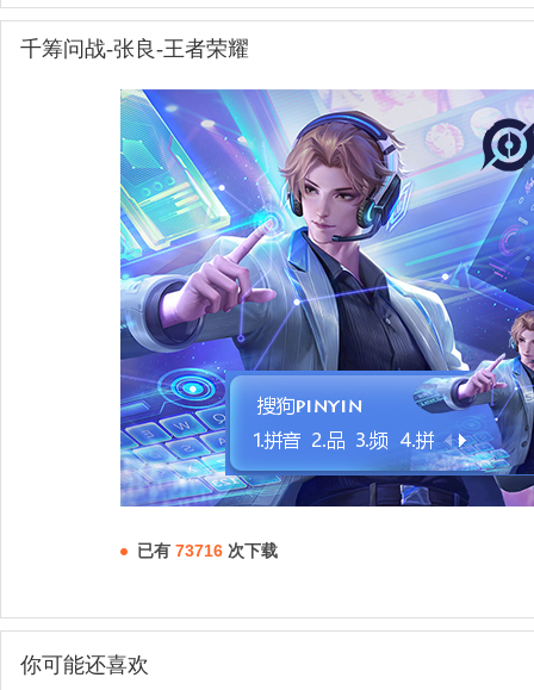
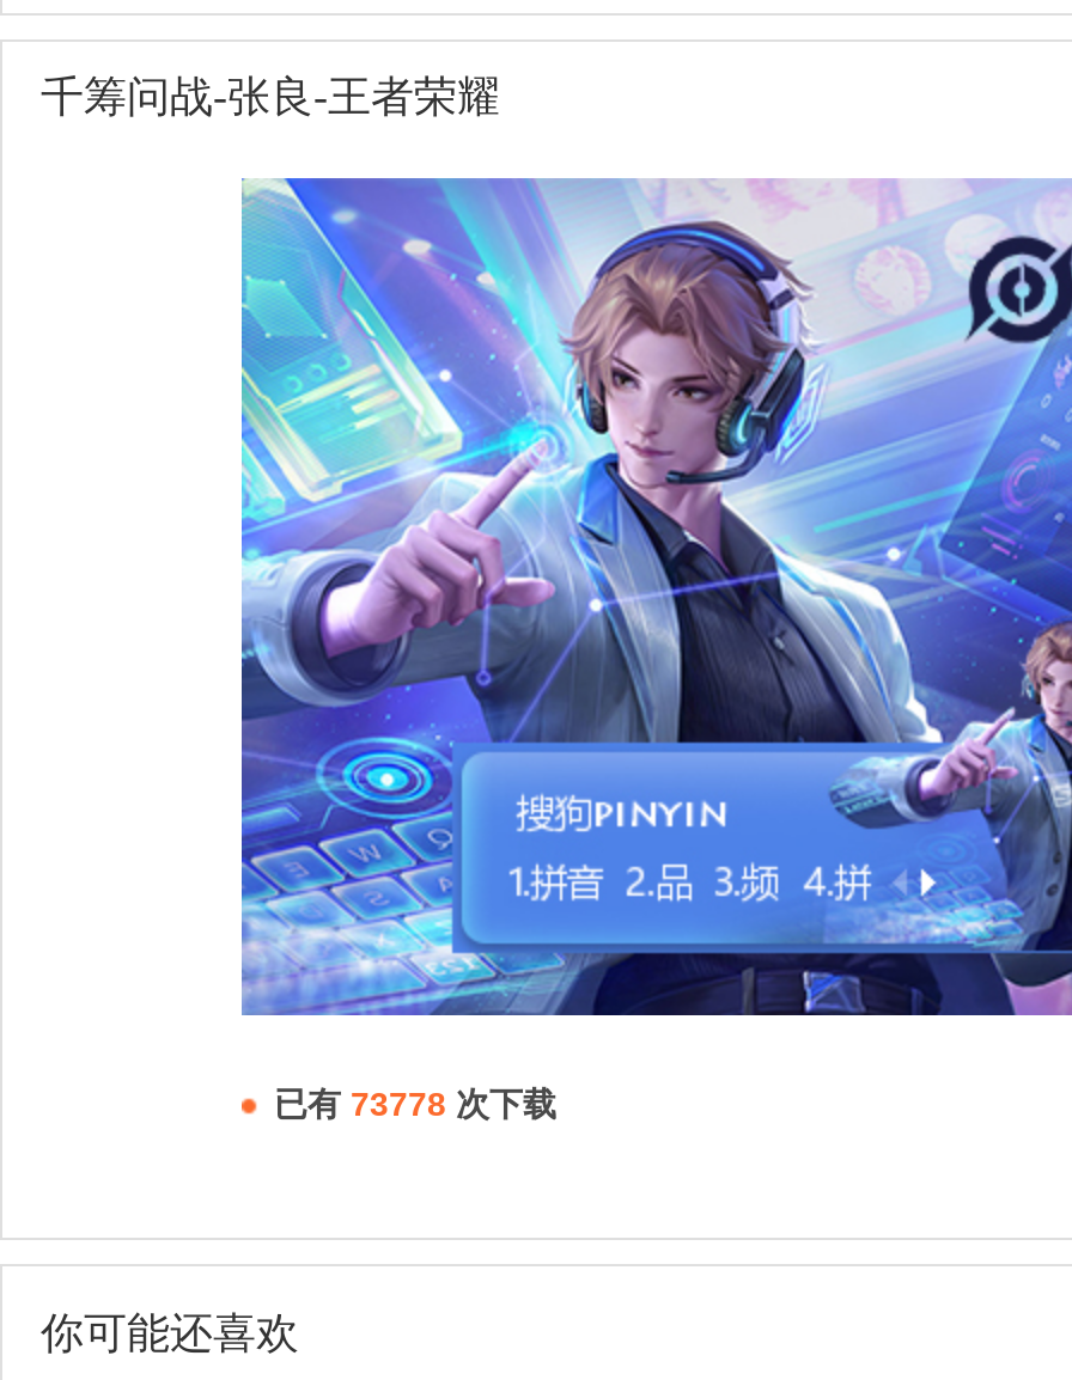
[136,541,277,560] 已有73716次下载 -> [274,1085,556,1123] 已有73778次下载

